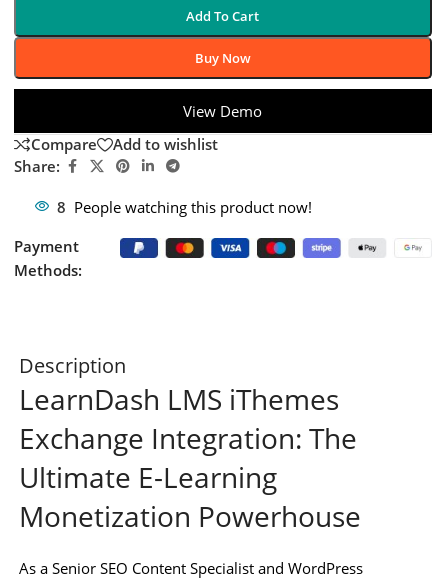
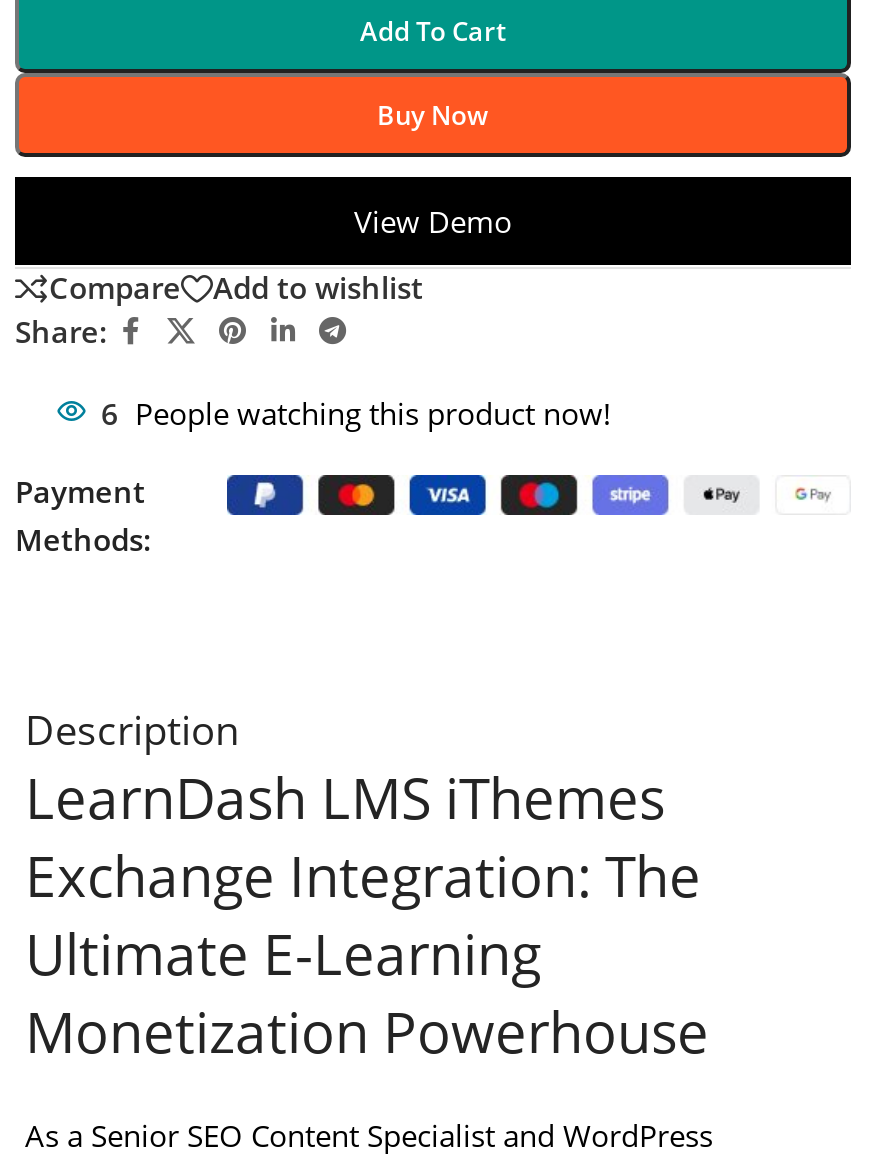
[57,197,312,217] 8 People watching this product now! -> [101,393,611,433] 6 People watching this product now!

